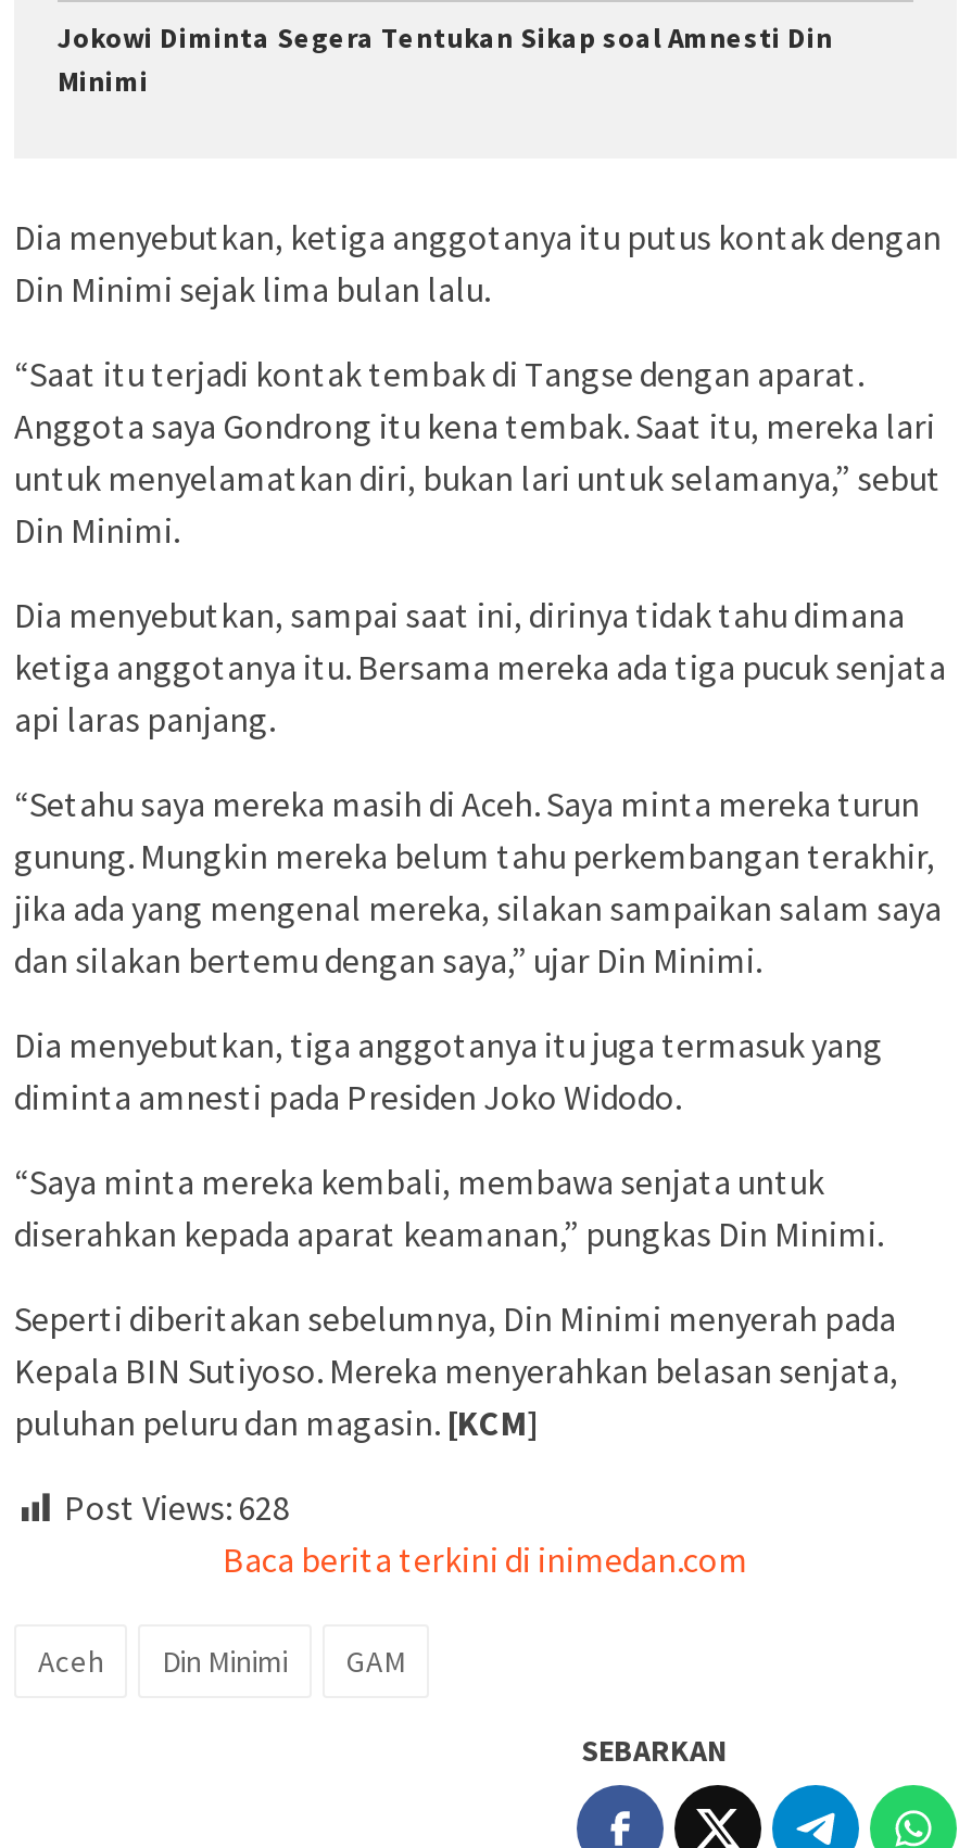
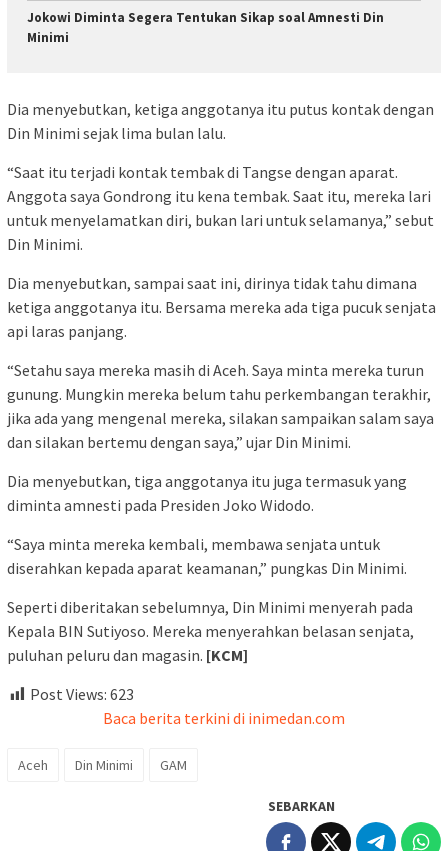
[64,1485,290,1529] Post Views: 628 -> [30,684,134,704] Post Views: 623

